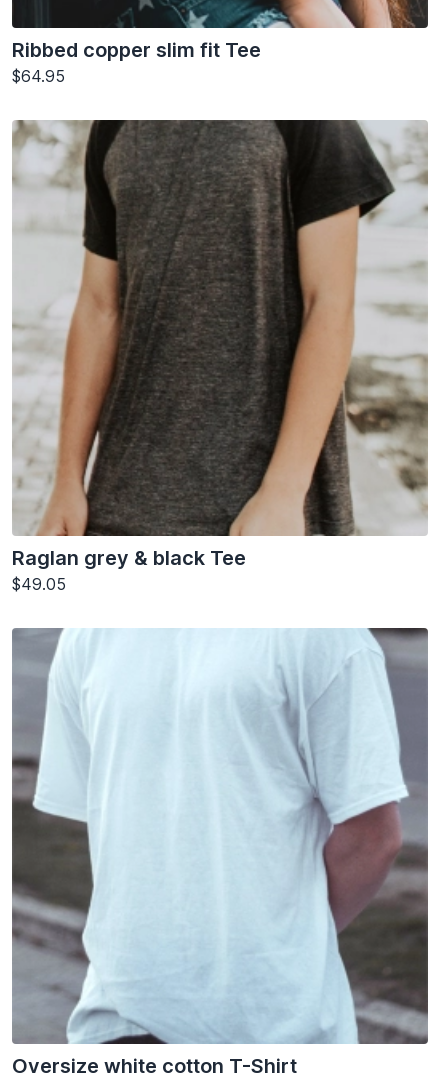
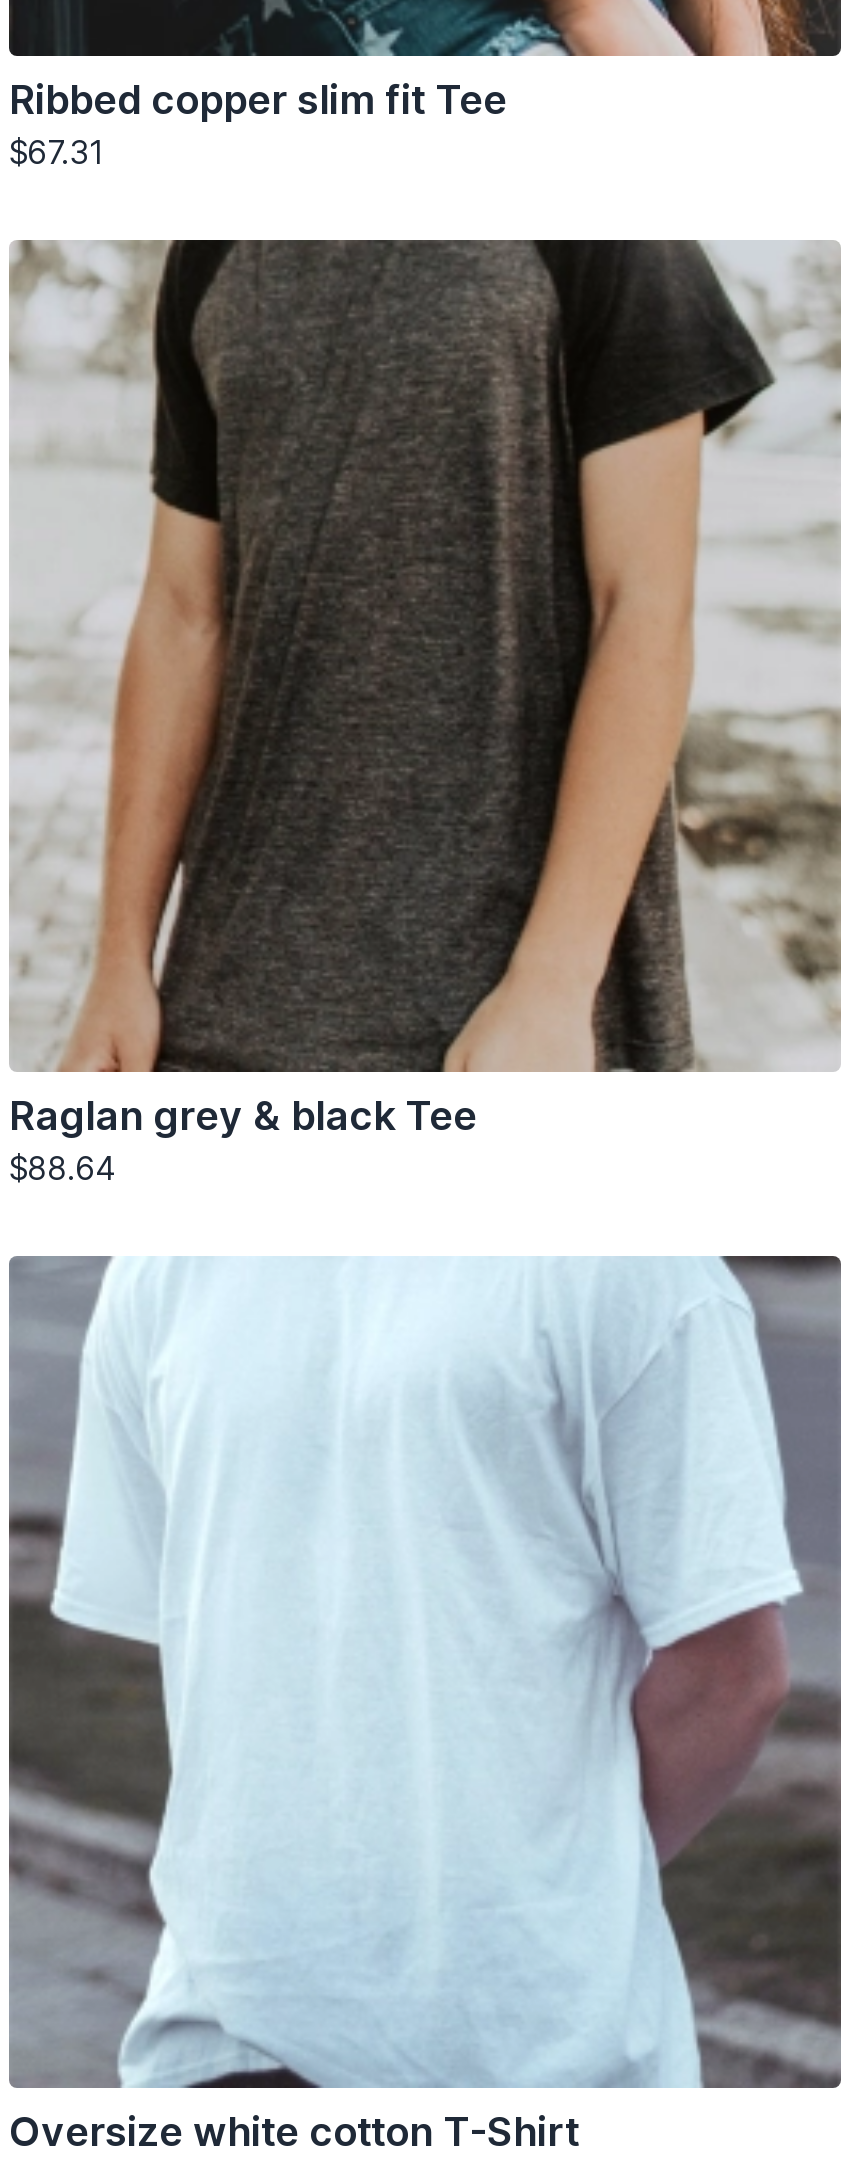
[12,66,65,86] $64.95 -> [9,132,103,172] $67.31
[12,574,66,594] $49.05 -> [9,1147,117,1187] $88.64

